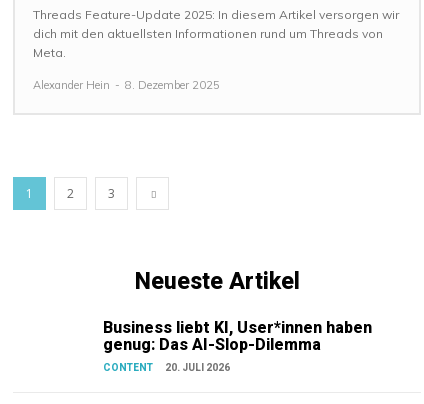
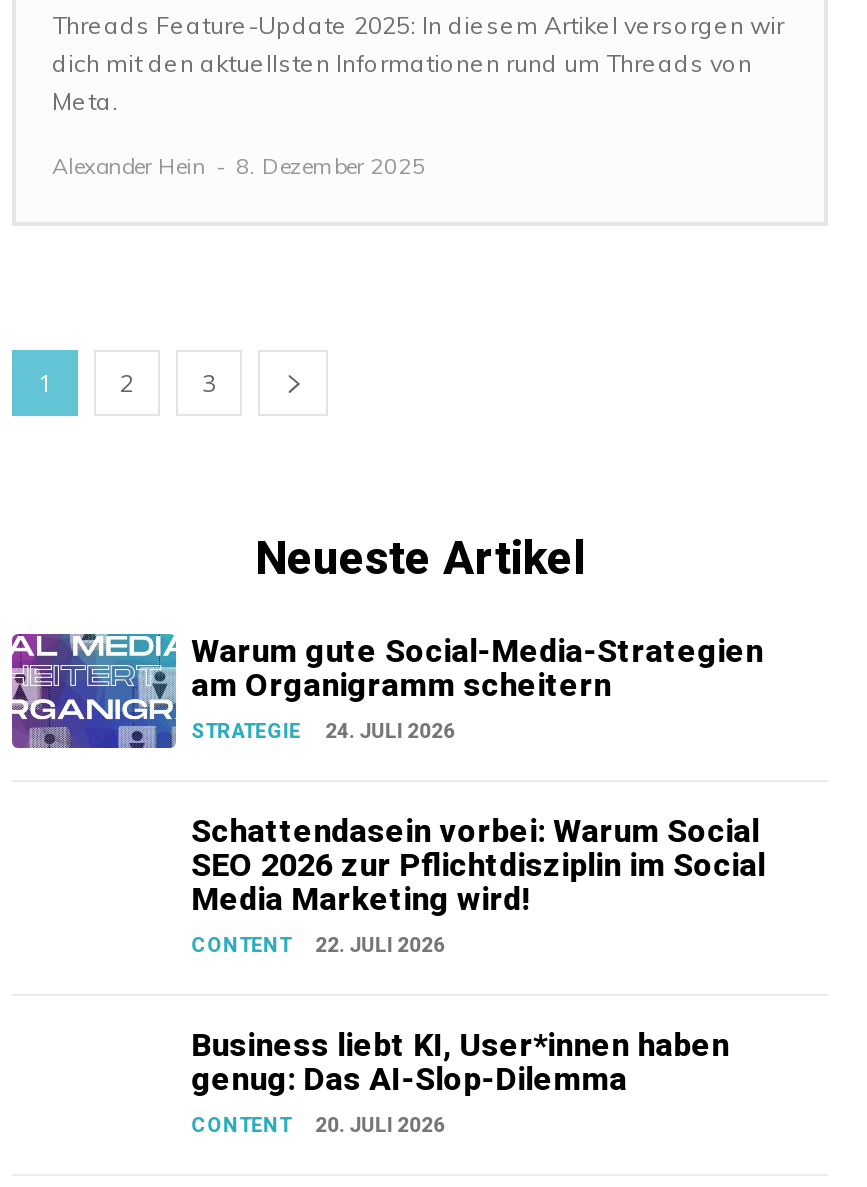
none -> [10,632,765,956] [image] | Warum gute Social-Media-Strategien | am Organigramm scheitern | STRATEGIE | 24. JULI 2026 | Schattendasein vorbei: Warum Social | SEO 2026 zur Pflichtdisziplin im Social | Media Marketing wird! | CONTENT | 22. JULI 2026

